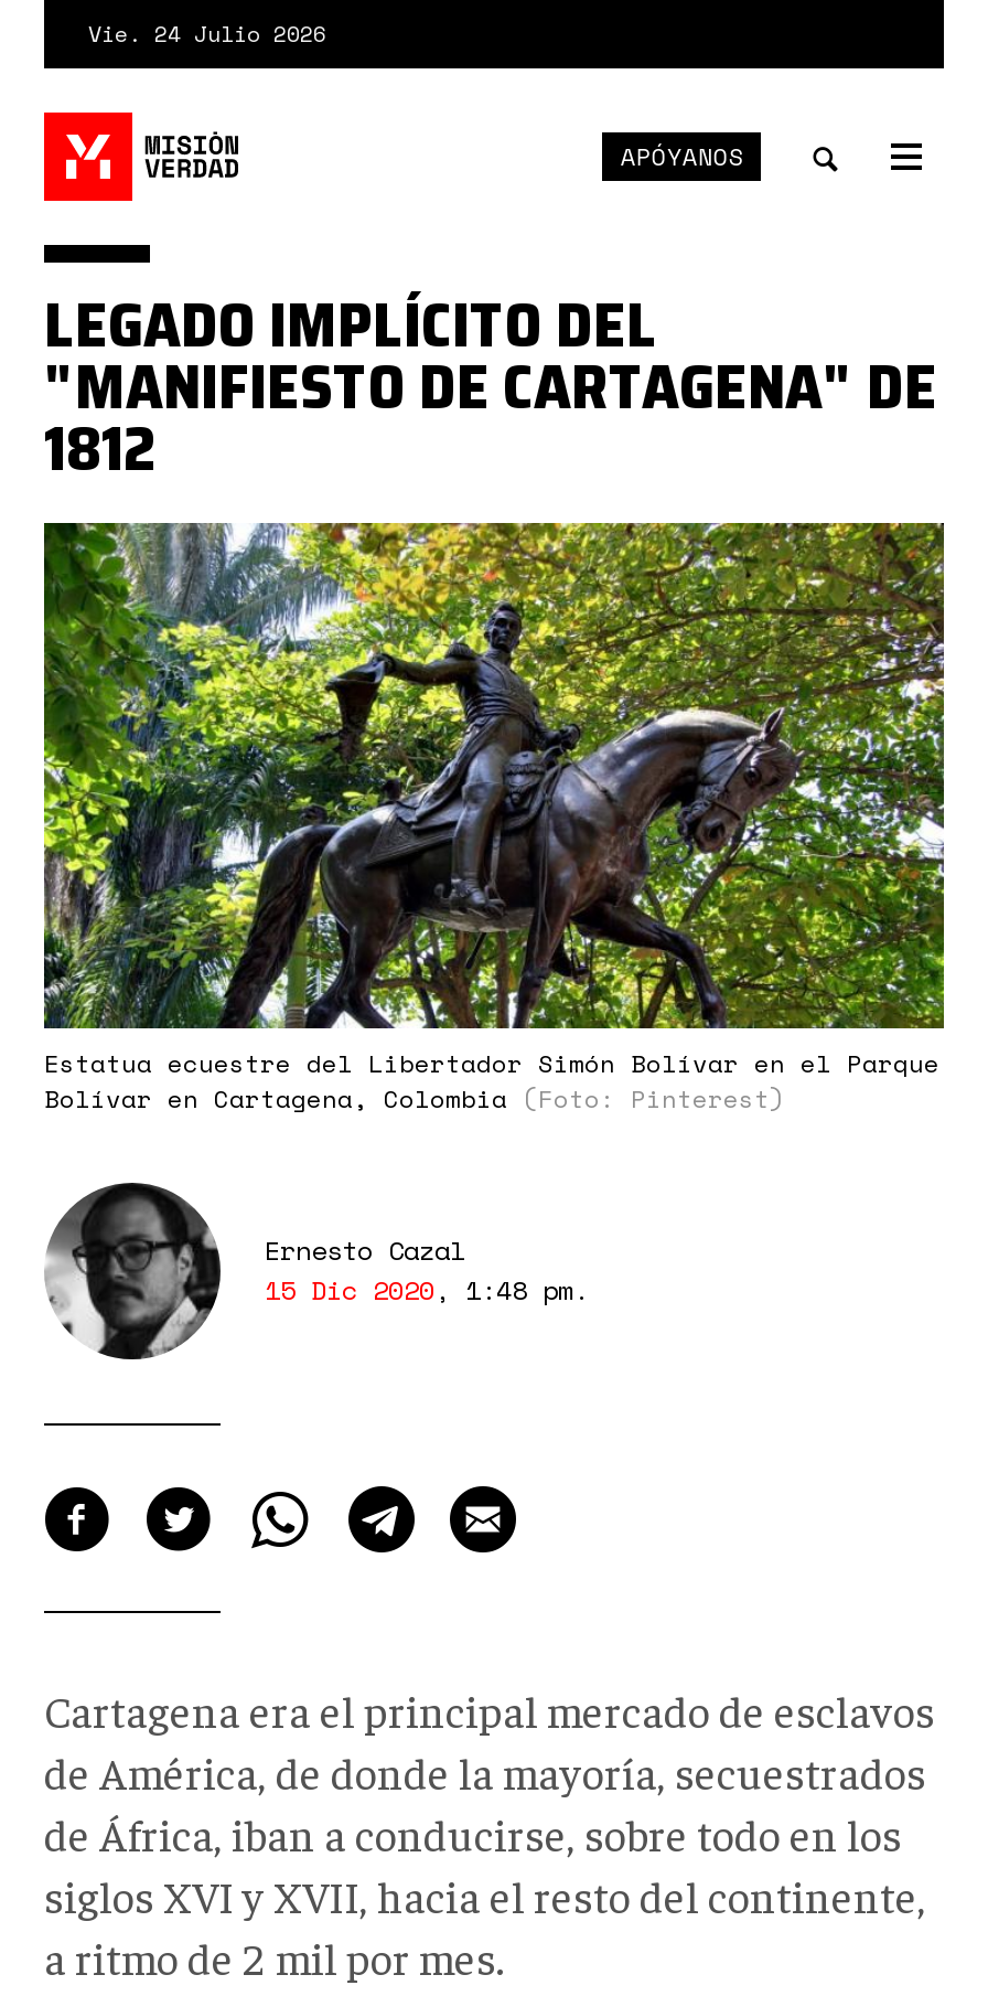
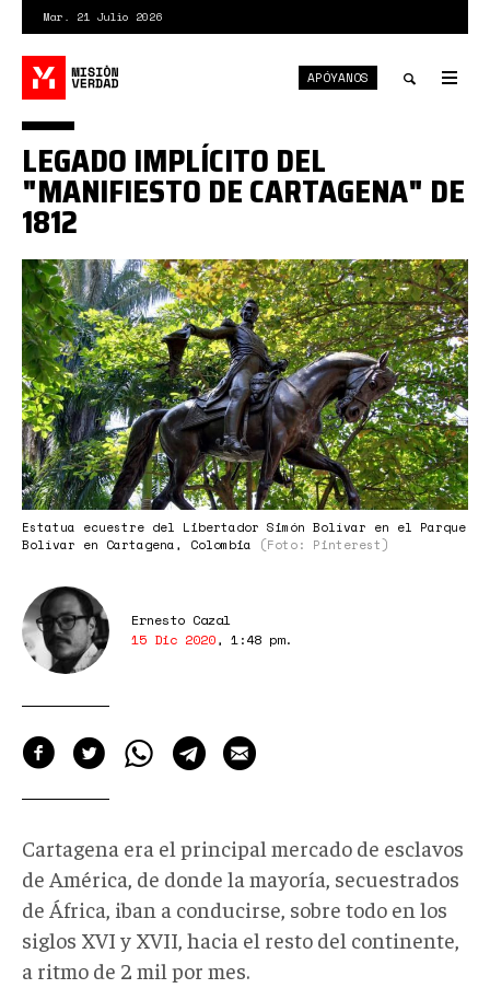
[88,18,326,51] Vie. 24 Julio 2026 -> [44,9,162,25] Mar. 21 Julio 2026

